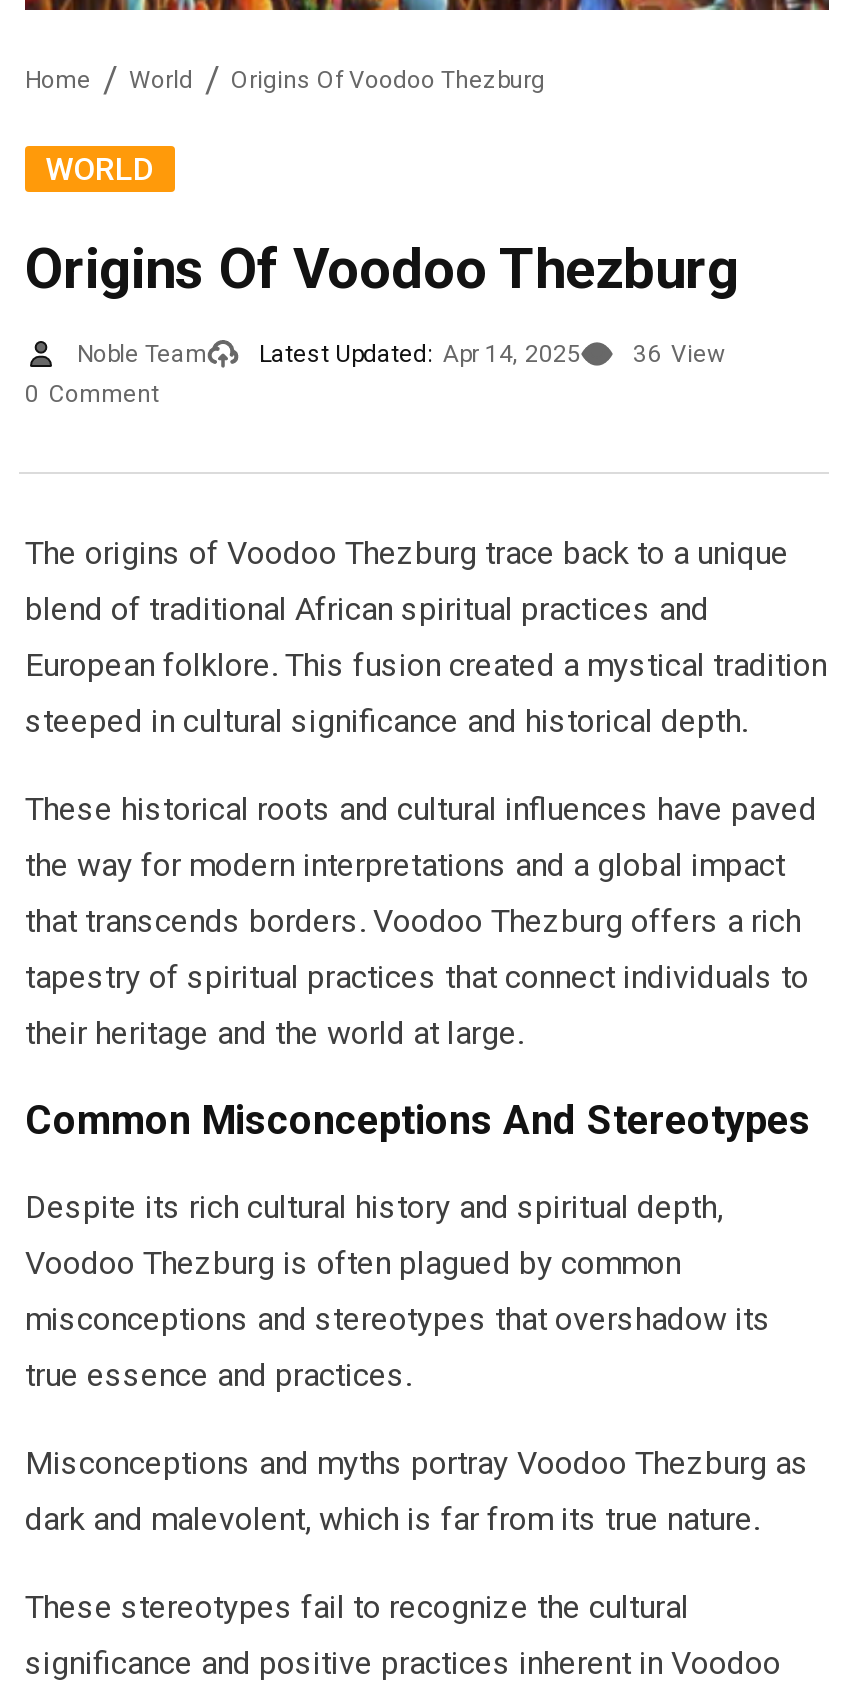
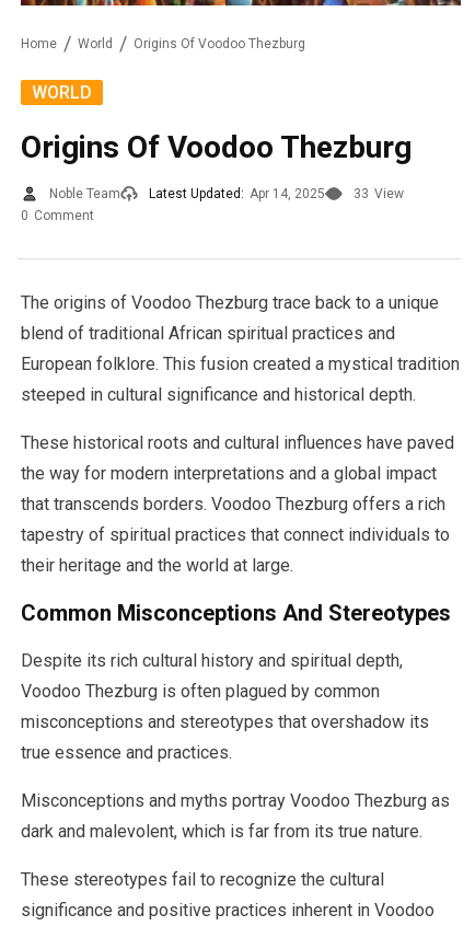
[77,340,725,368] Noble Team Latest Updated: Apr 14, 2025 36 View -> [49,186,404,201] Noble Team Latest Updated: Apr 14, 2025 33 View

